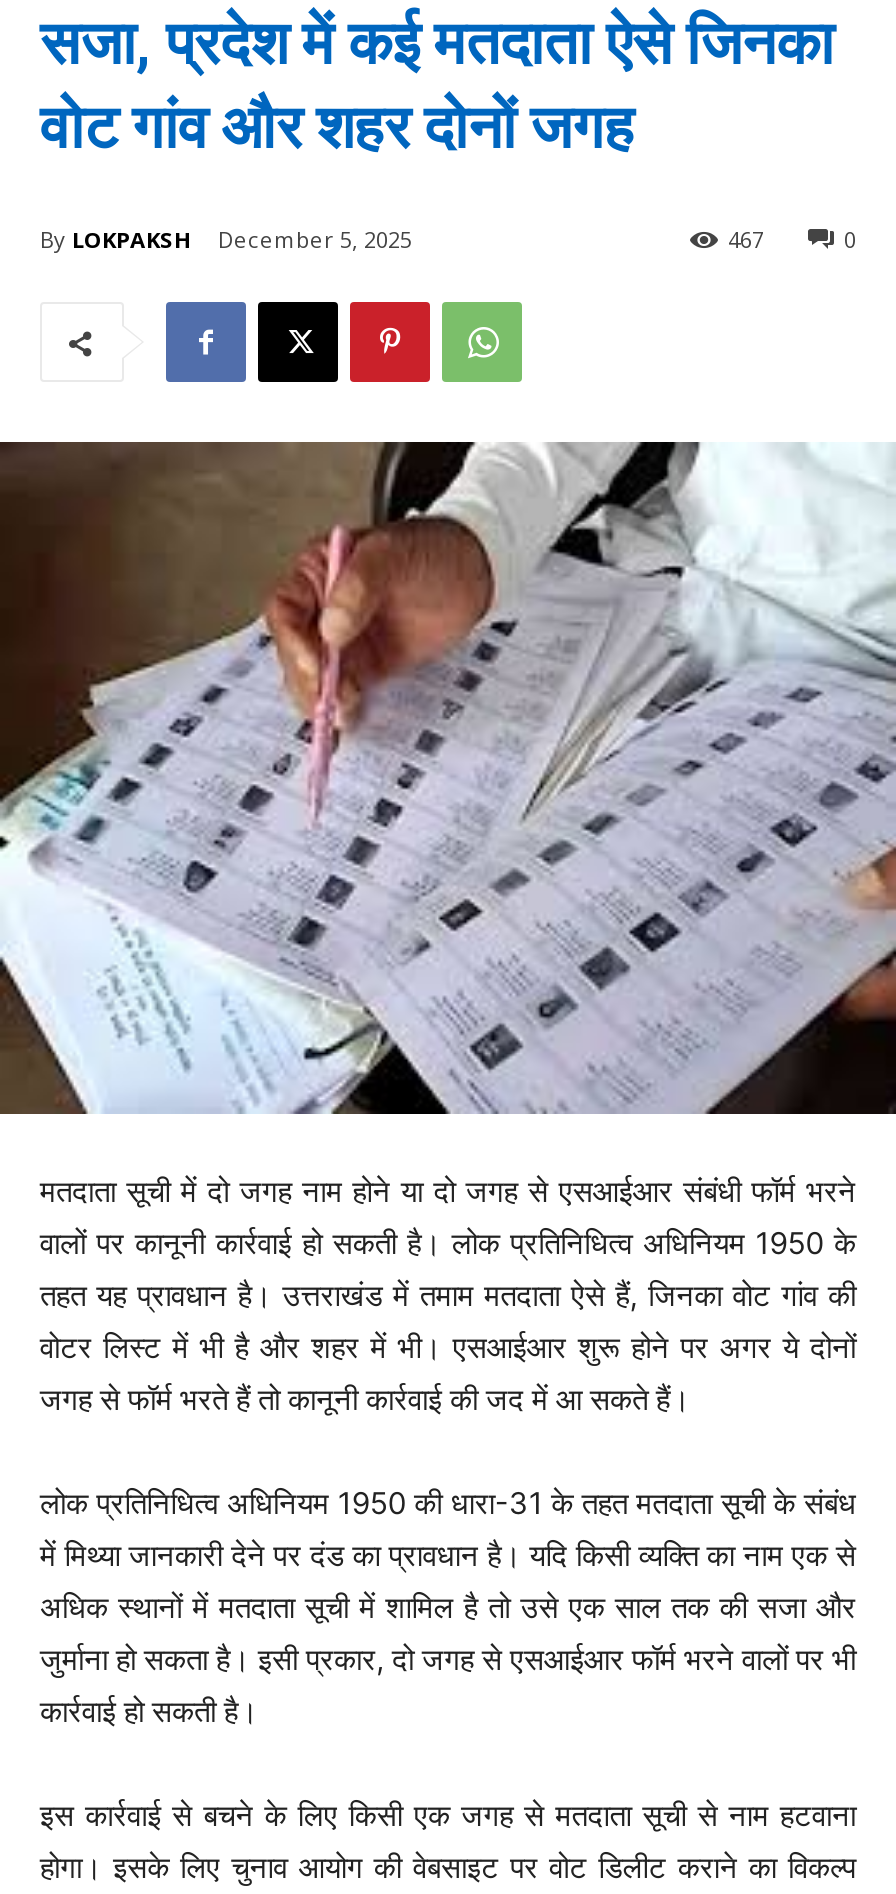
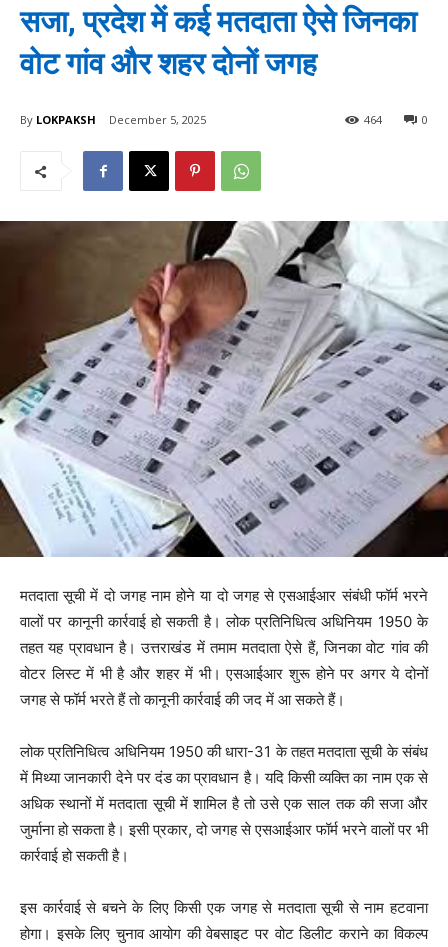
[728,224,764,254] 467 -> [364,112,382,127] 464

